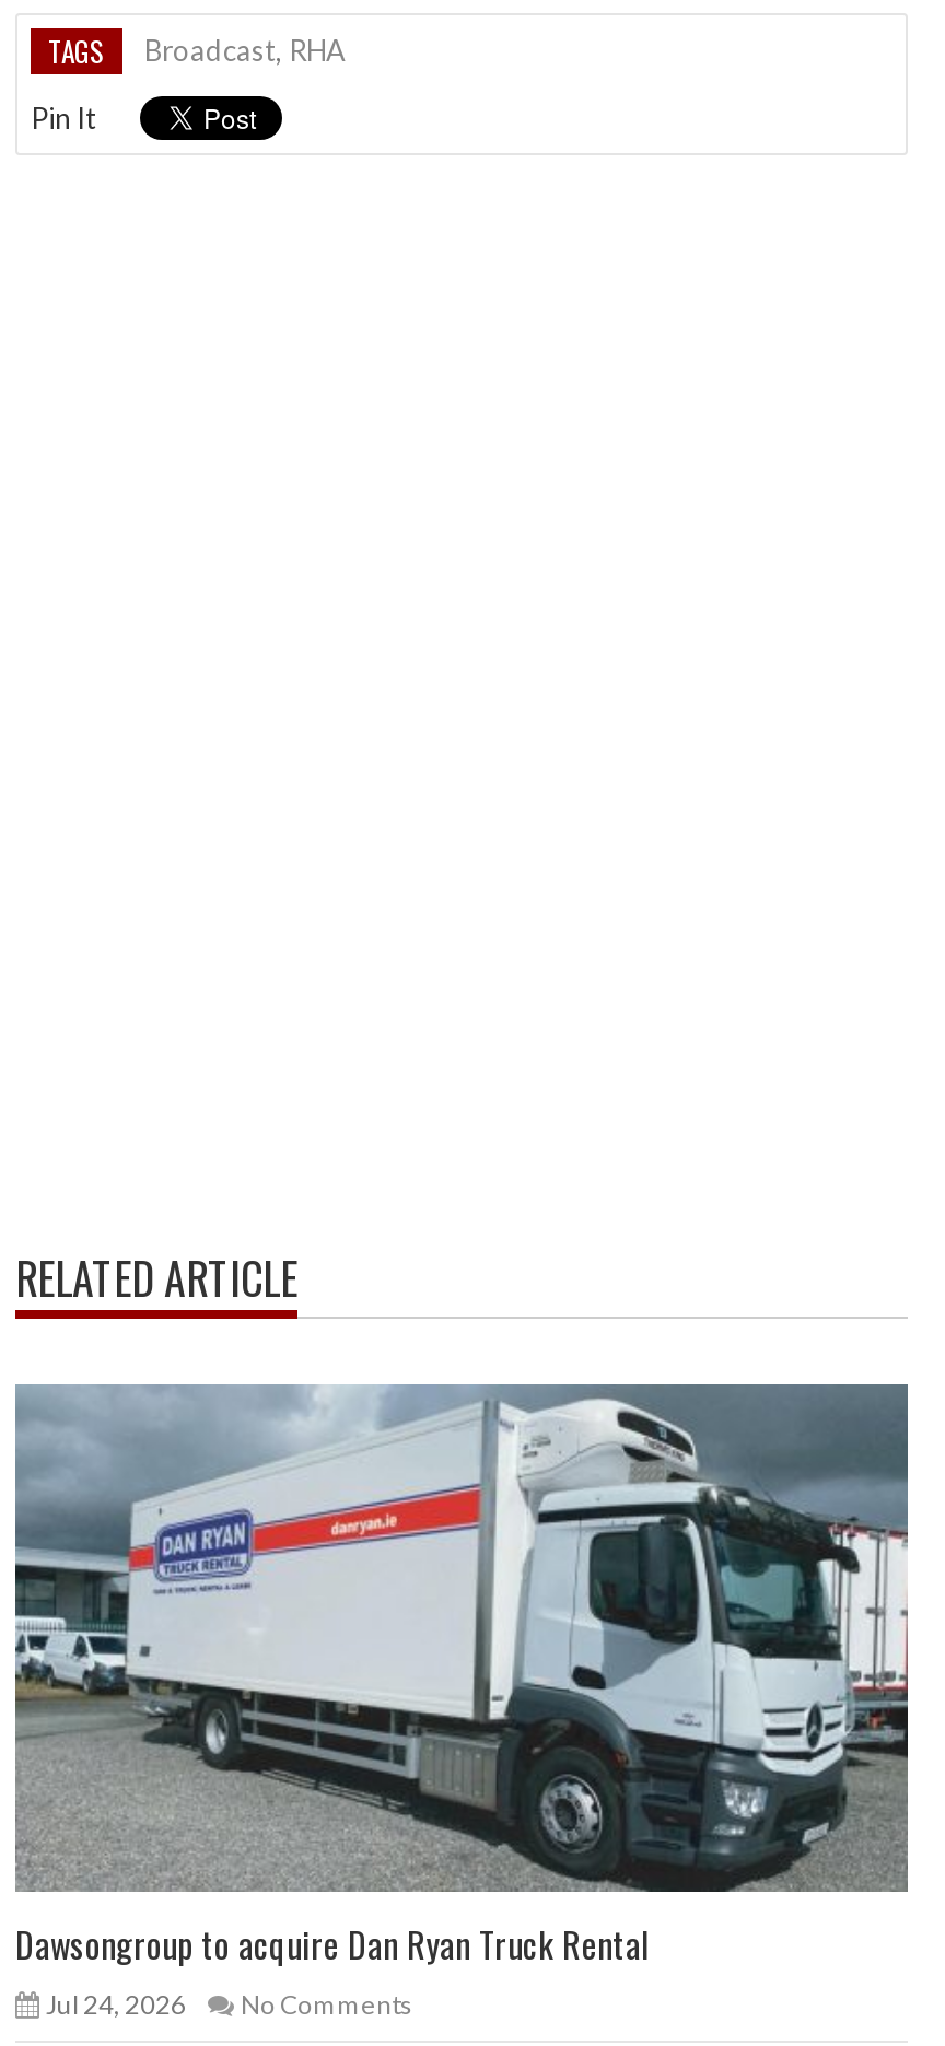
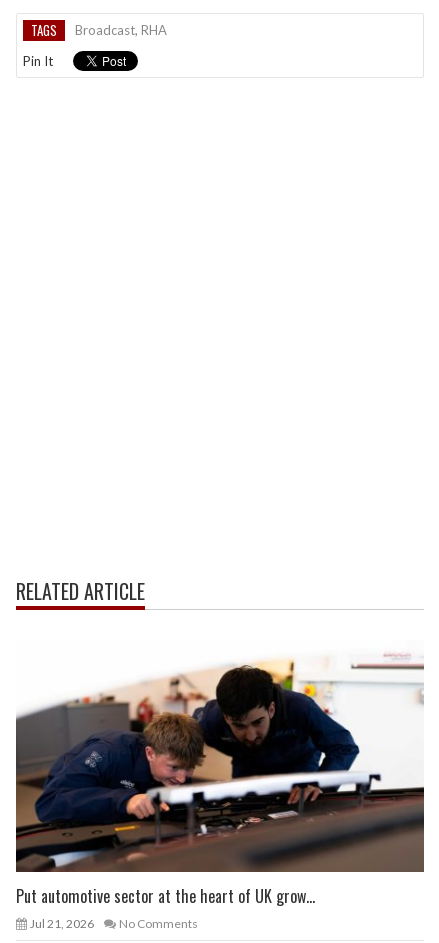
[13,1381,910,2021] [image] | Dawsongroup to acquire Dan Ryan Truck Rental | Jul 24, 2026 -> [16,640,424,931] [image] | Put automotive sector at the heart of UK grow... | Jul 21, 2026

